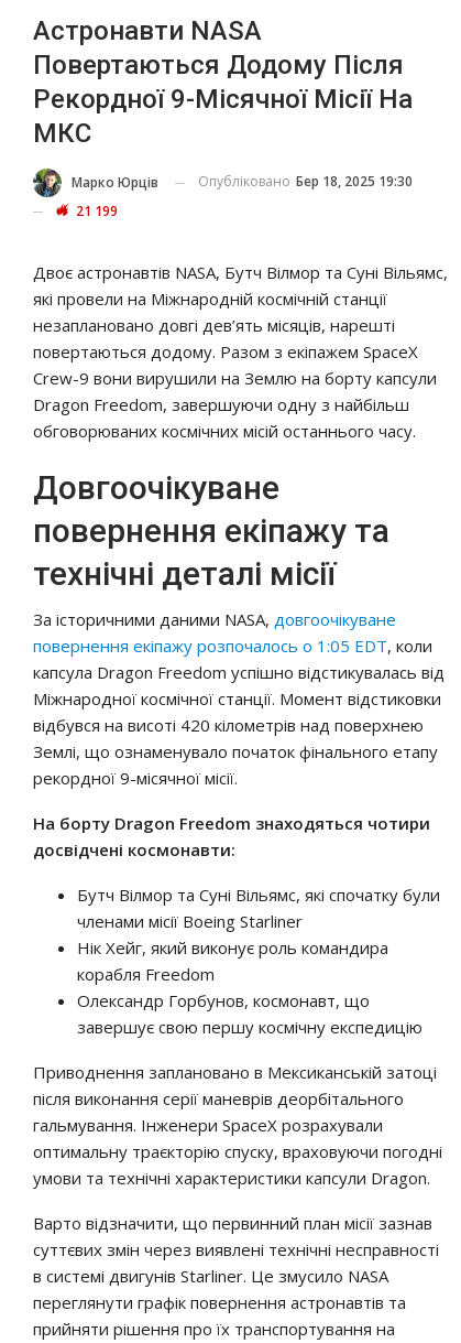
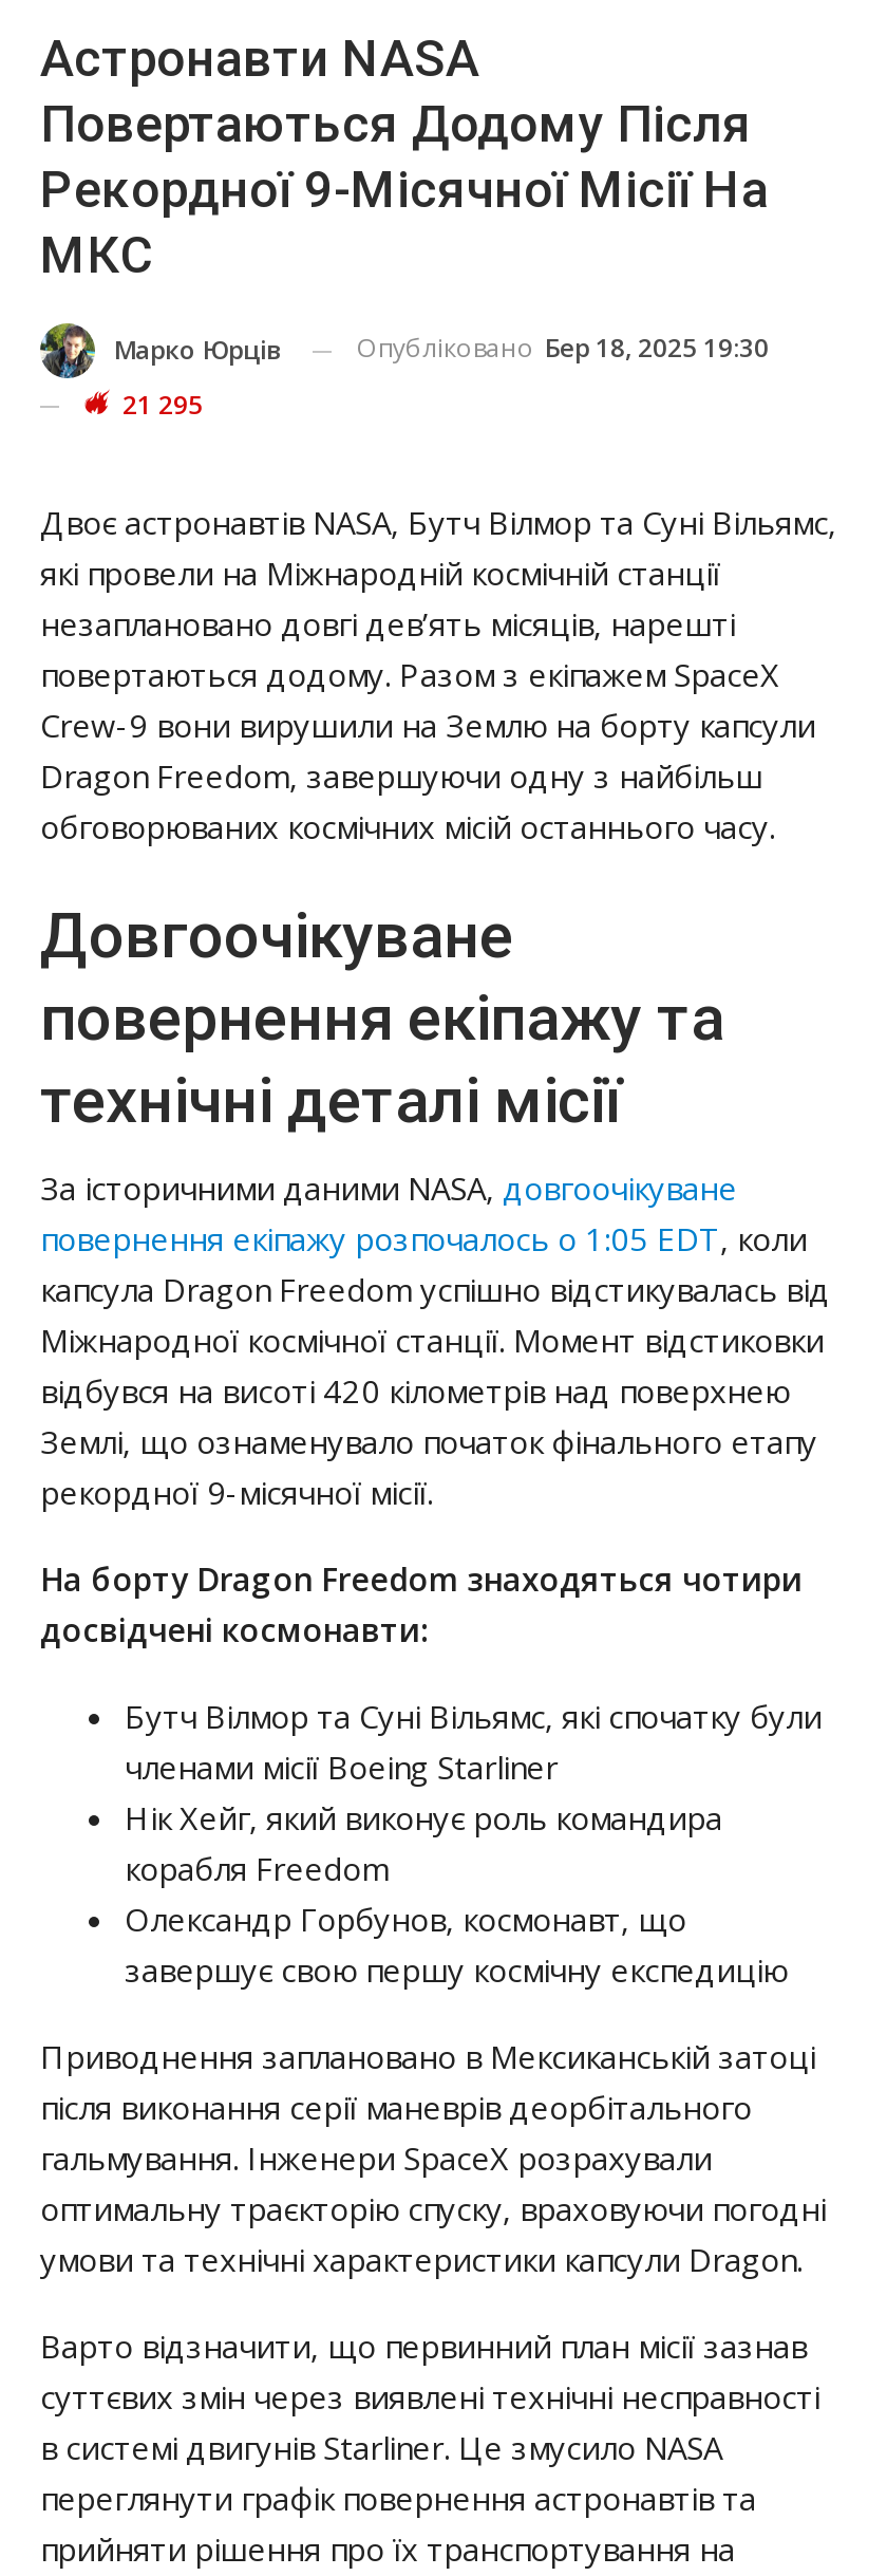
[73,202,118,220] 21 199 -> [116,387,203,423] 21 295

